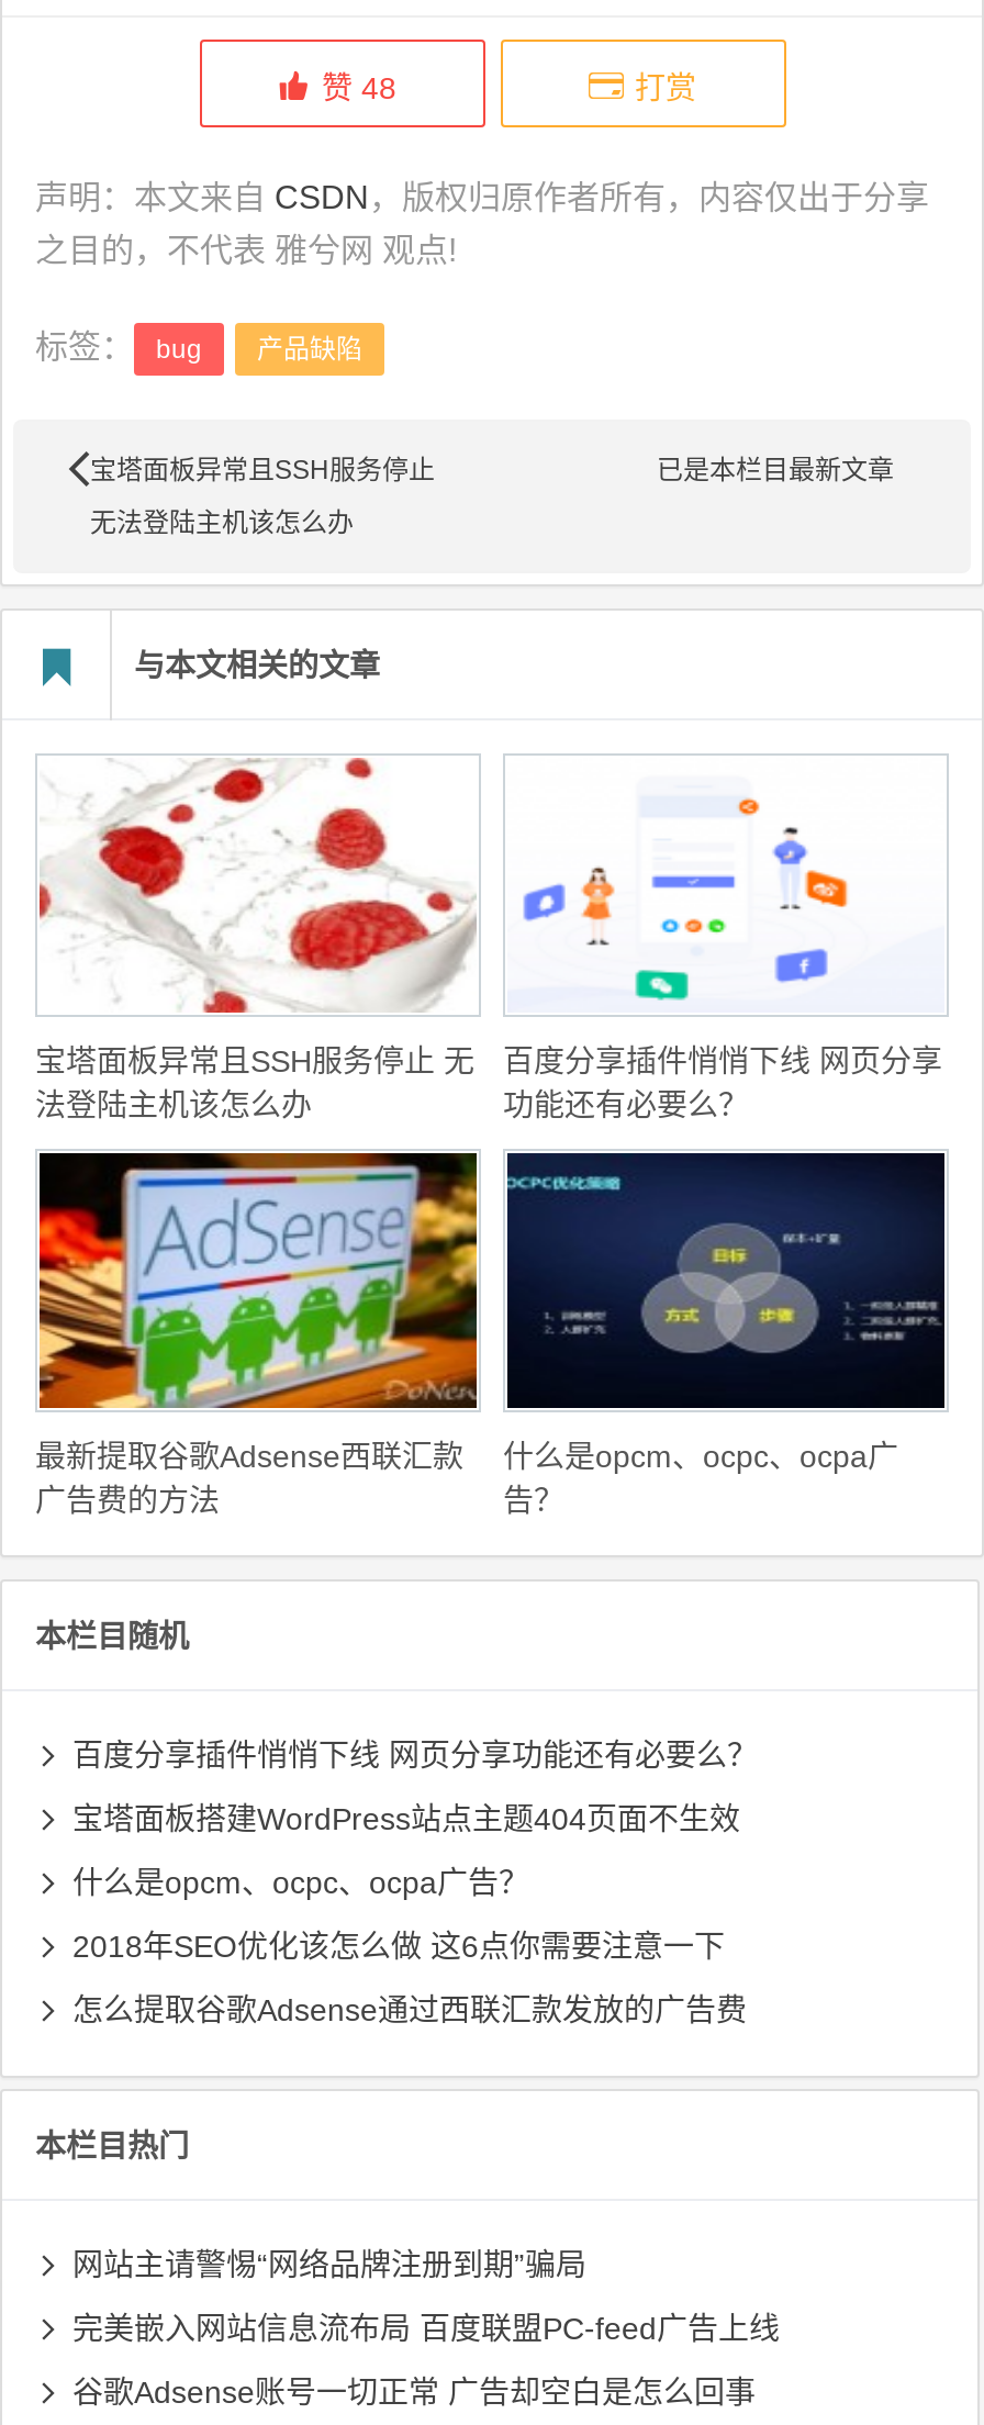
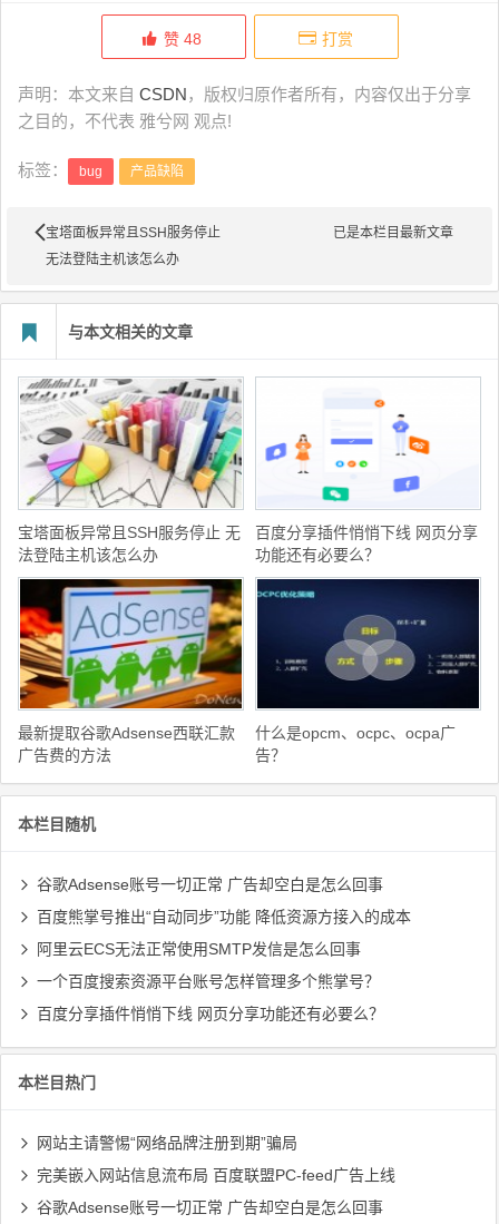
[37,758,477,1015] [image] -> [19,378,243,508] [image]
none -> [37,875,411,990] 谷歌Adsense账号一切正常 广告却空白是怎么回事 | 百度熊掌号推出“自动同步”功能 降低资源方接入的成本 | 阿里云ECS无法正常使用SMTP发信是怎么回事 | 一个百度搜索资源平台账号怎样管理多个熊掌号？
moved [72,1737,758,1773] -> [37,1005,384,1022]: 百度分享插件悄悄下线 网页分享功能还有必要么？
[72,1801,747,2027] 宝塔面板搭建WordPress站点主题404页面不生效 | 什么是opcm、ocpc、ocpa广告？ | 2018年SEO优化该怎么做 这6点你需要注意一下 | 怎么提取谷歌Adsense通过西联汇款发放的广告费 -> none

